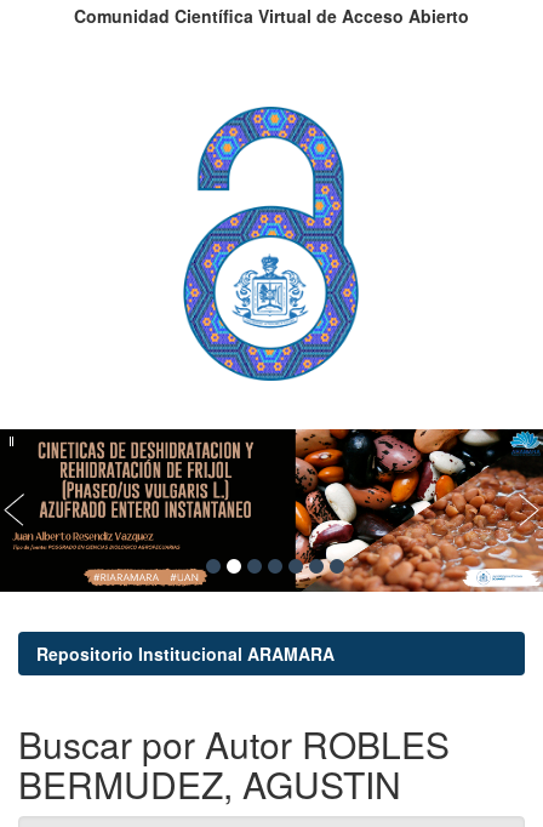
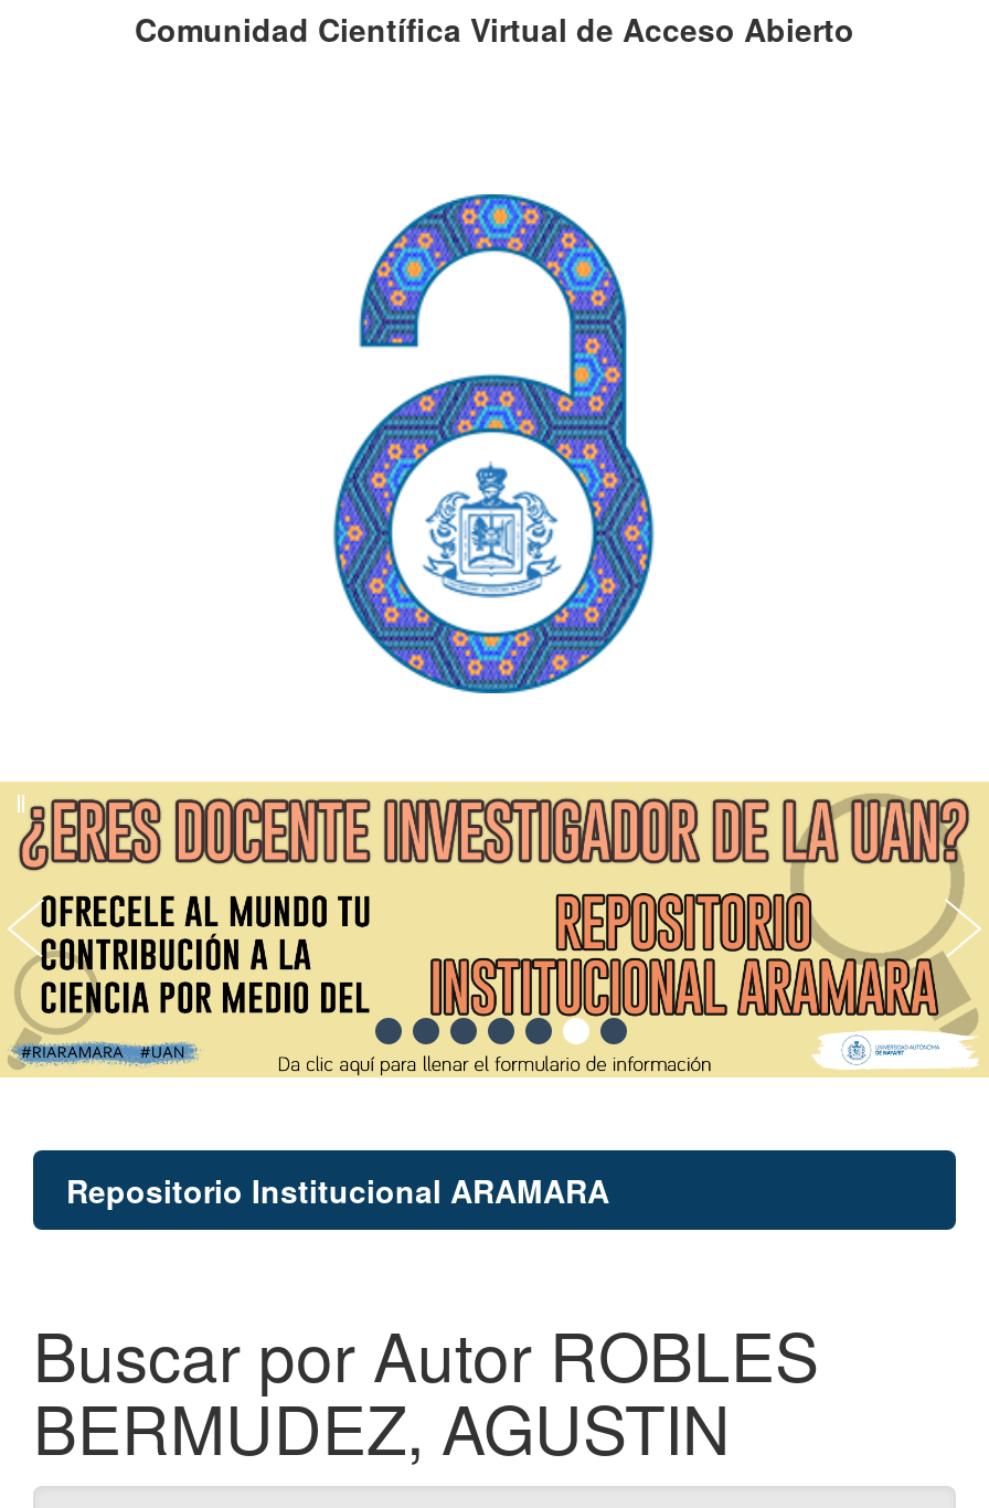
[4,428,539,593] [image] -> [7,782,982,1077] [image]

